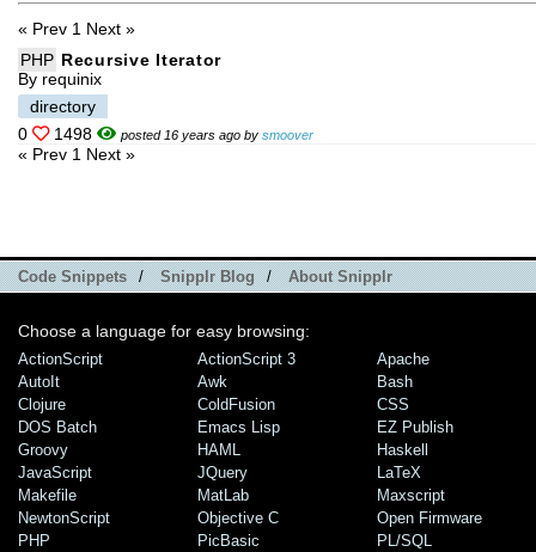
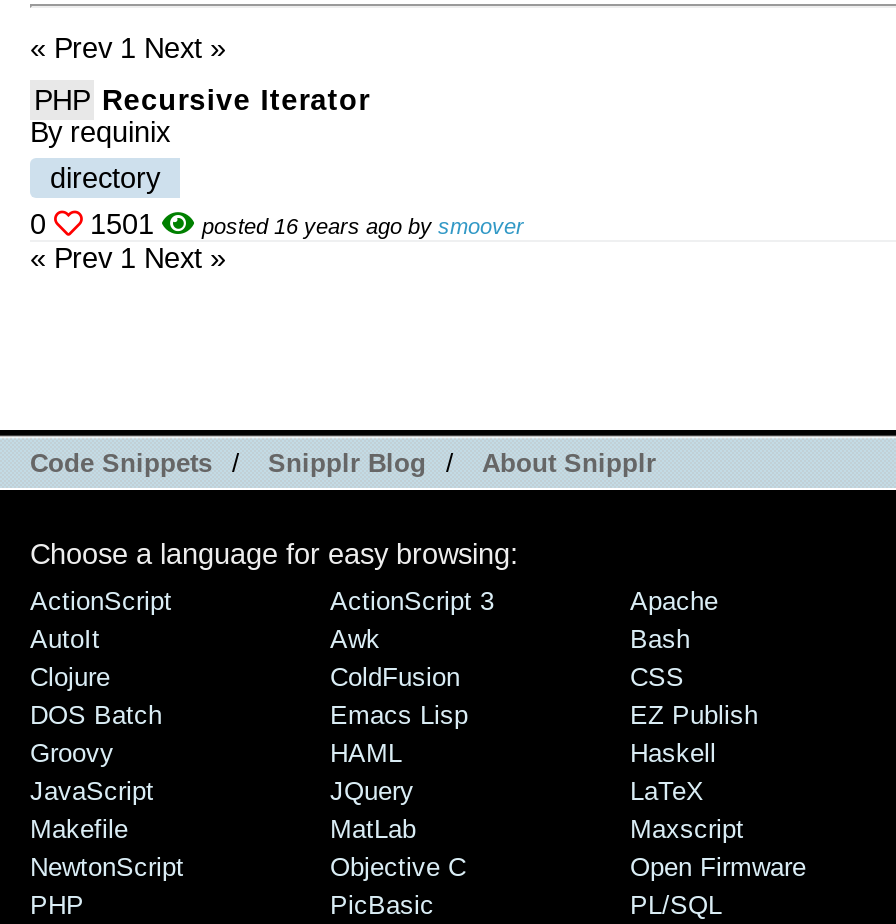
[18,124,313,143] 0 1498 posted 16 years ago by smoover -> [30,207,524,239] 0 1501 posted 16 years ago by smoover

